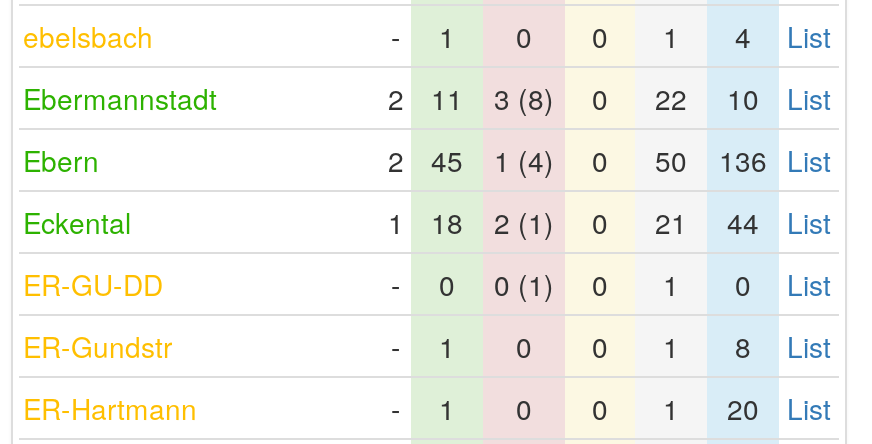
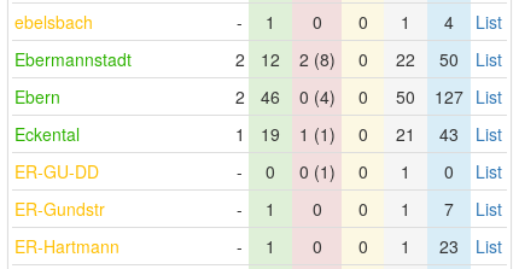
[431,78,463,118] 11 -> [261,47,280,71] 12
[494,78,554,118] 3 (8) -> [299,47,335,71] 2 (8)
[727,78,759,118] 10 -> [439,47,459,71] 50
[431,140,463,180] 45 -> [261,84,280,109] 46
[494,140,554,180] 1 (4) -> [299,84,335,109] 0 (4)
[719,140,831,180] 136 List -> [435,84,502,109] 127 List
[431,202,463,242] 18 -> [261,122,280,146] 19
[494,202,554,242] 2 (1) -> [299,122,335,146] 1 (1)
[727,202,759,242] 44 -> [439,122,459,146] 43
[735,326,751,366] 8 -> [444,197,454,221] 7
[727,388,759,428] 20 -> [439,234,459,258] 23

